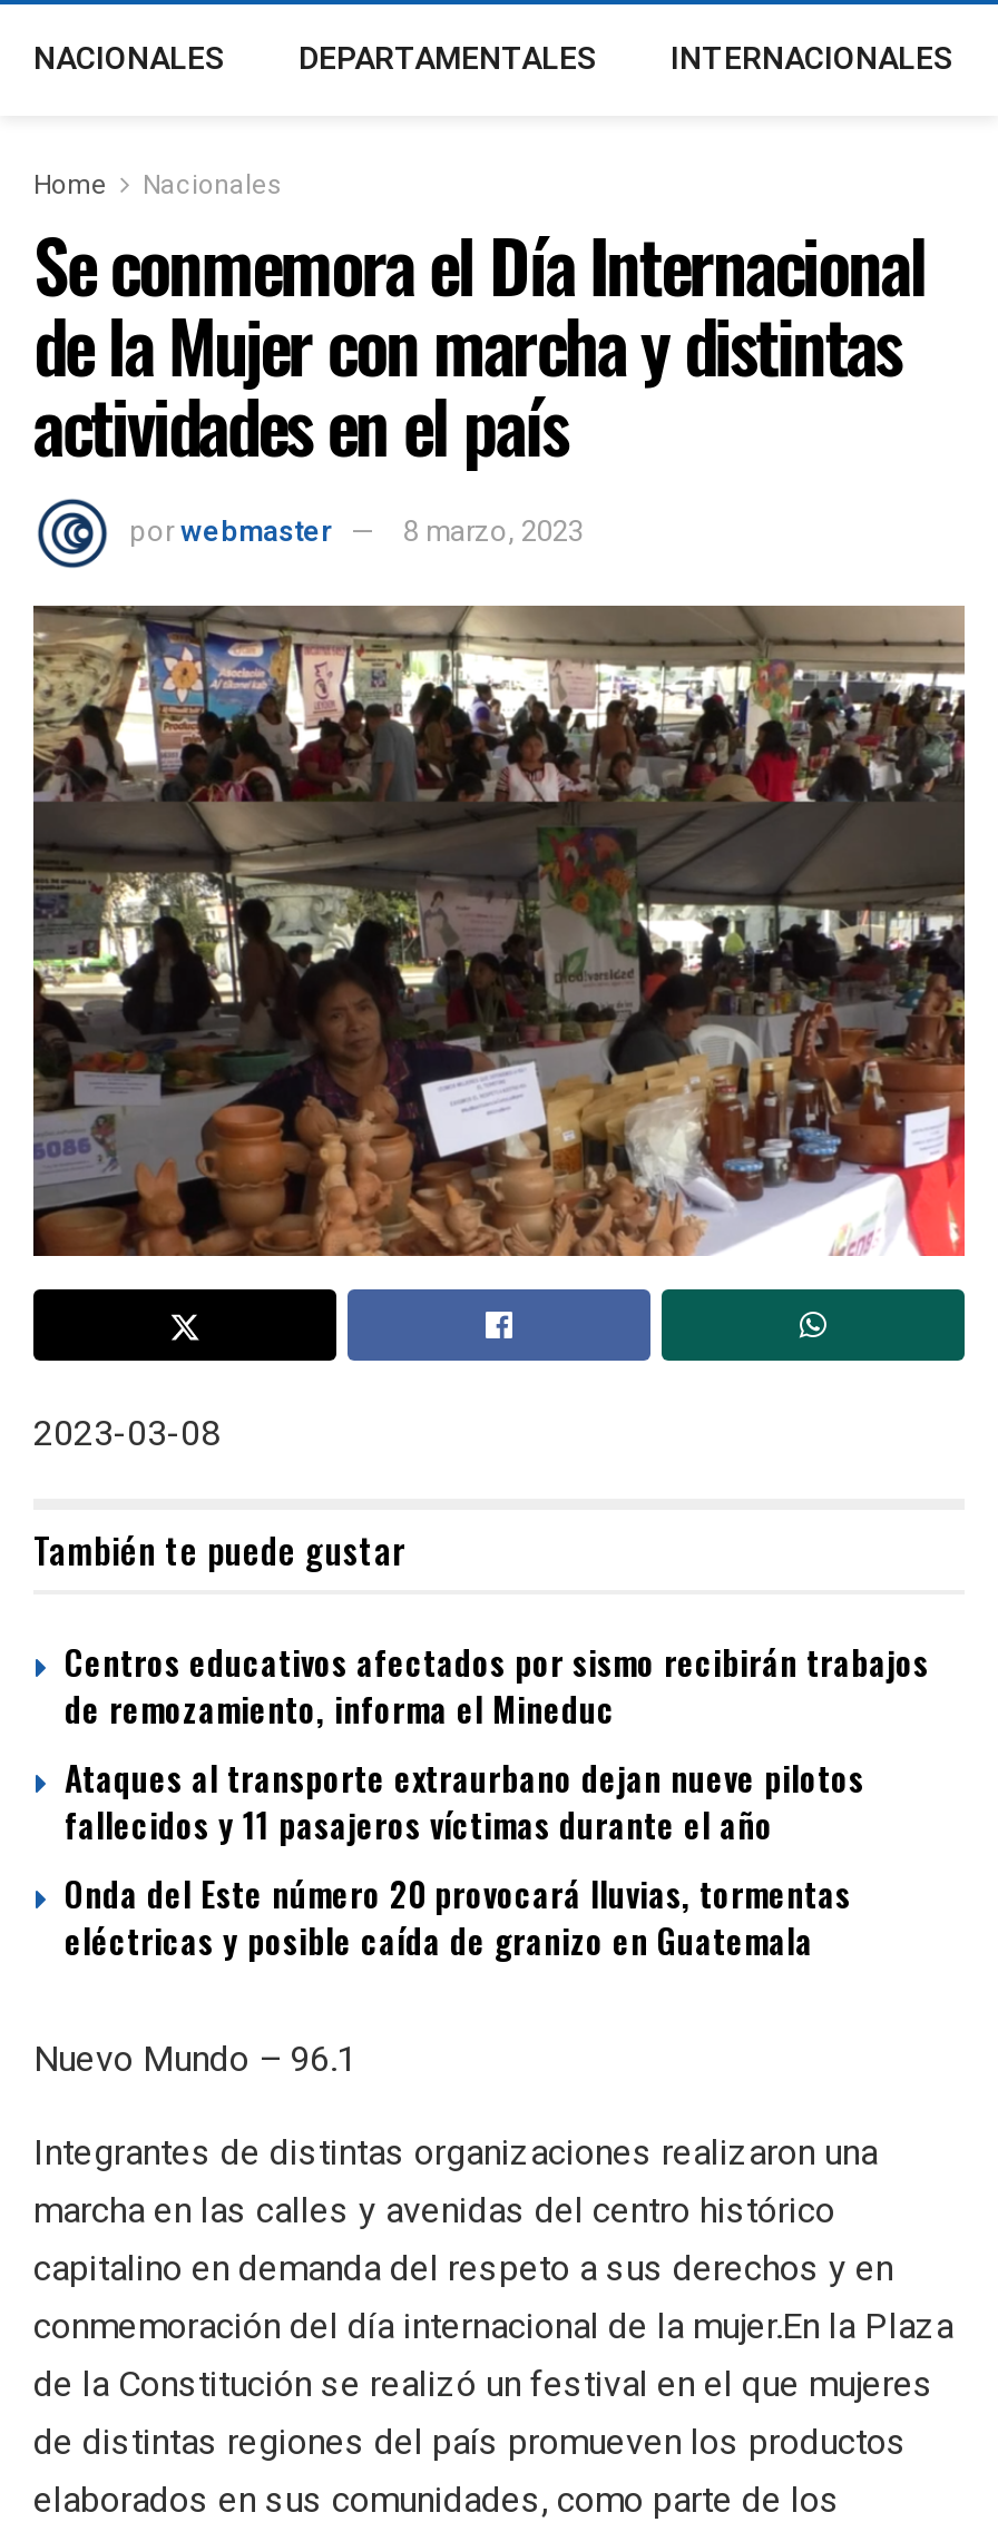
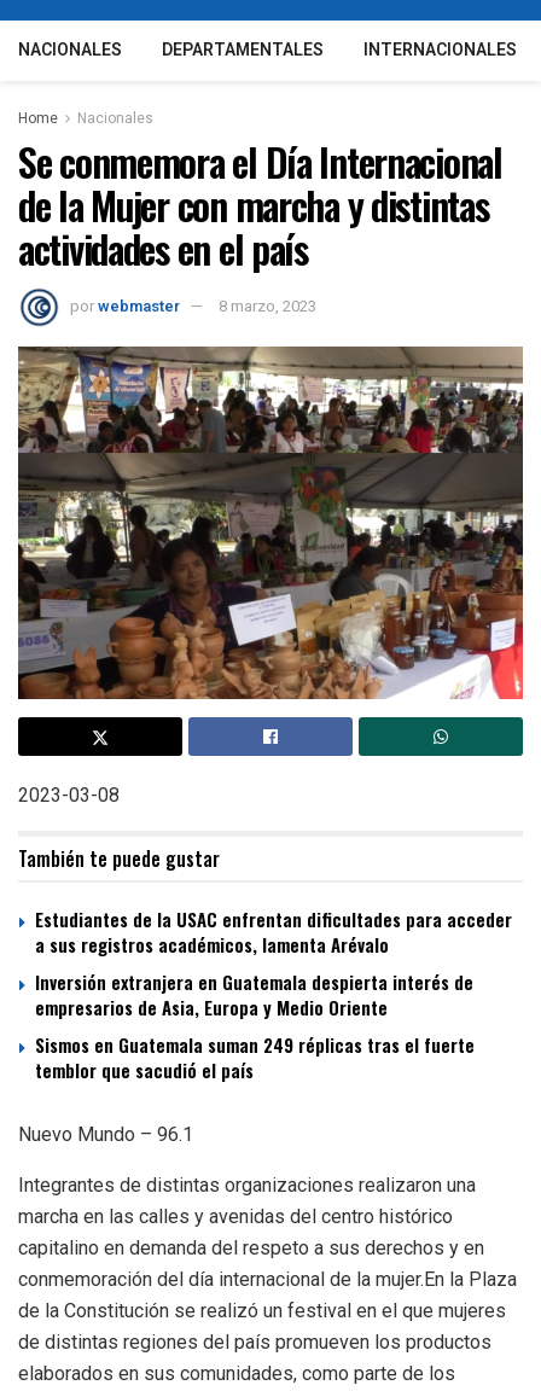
[65,1637,929,1964] Centros educativos afectados por sismo recibirán trabajos | de remozamiento, informa el Mineduc | Ataques al transporte extraurbano dejan nueve pilotos | fallecidos y 11 pasajeros víctimas durante el año | Onda del Este número 20 provocará lluvias, tormentas | eléctricas y posible caída de granizo en Guatemala -> [35,906,512,1083] Estudiantes de la USAC enfrentan dificultades para acceder | a sus registros académicos, lamenta Arévalo | Inversión extranjera en Guatemala despierta interés de | empresarios de Asia, Europa y Medio Oriente | Sismos en Guatemala suman 249 réplicas tras el fuerte | temblor que sacudió el país

